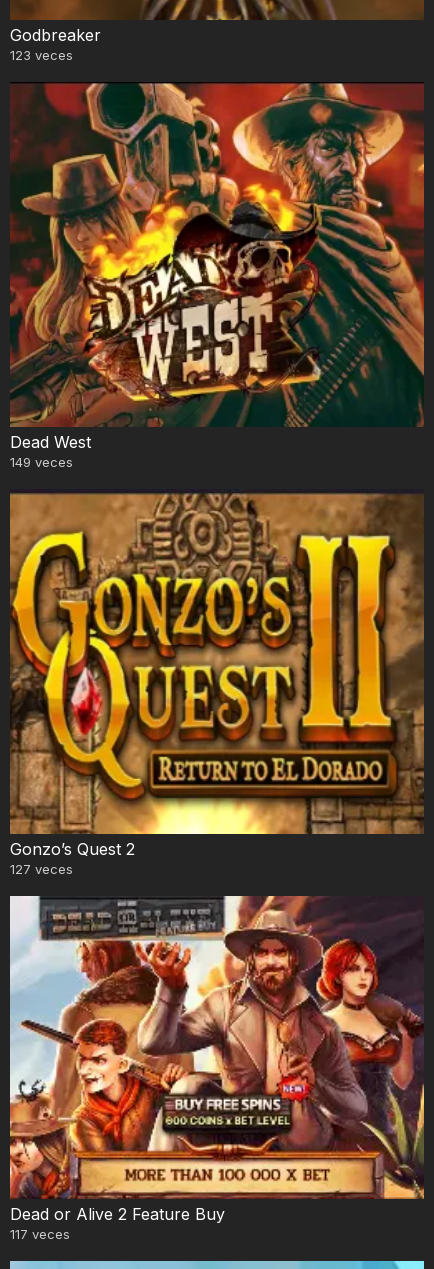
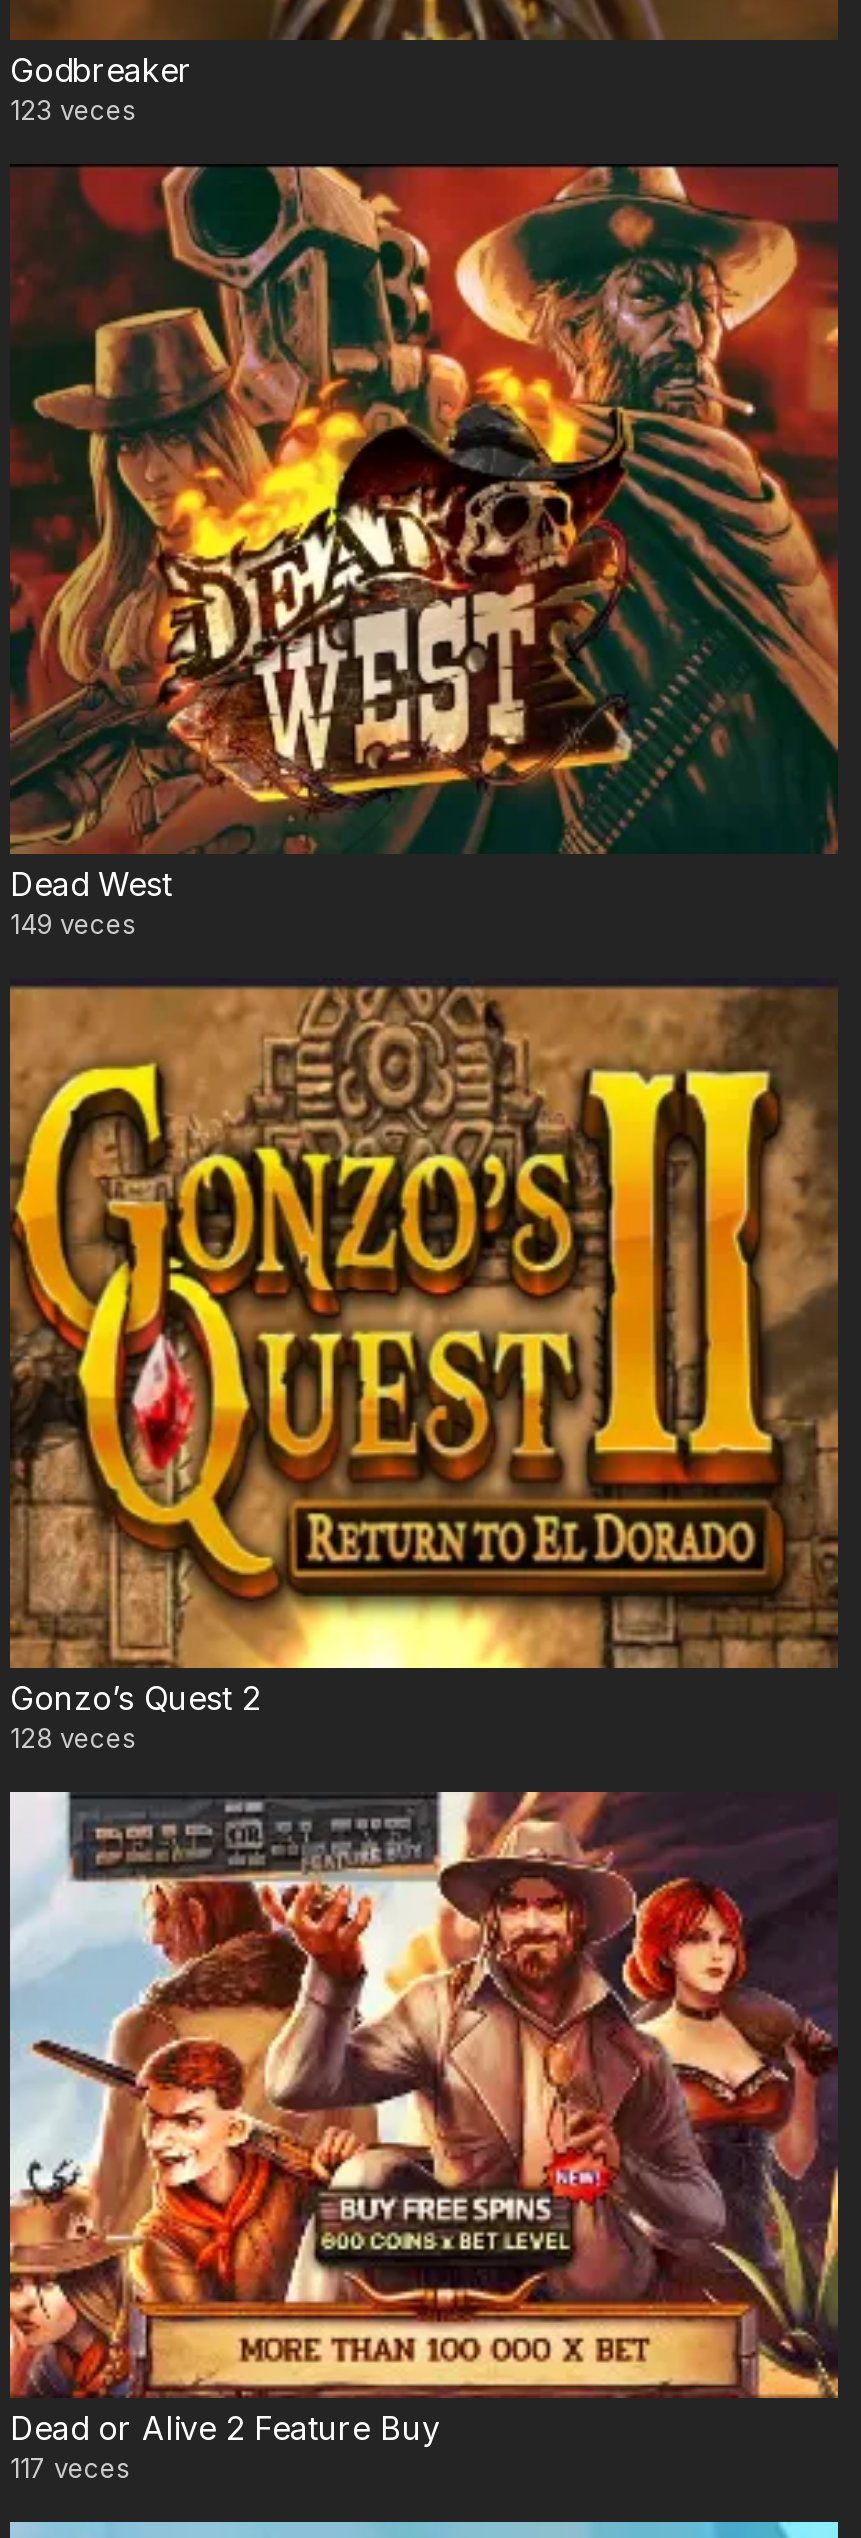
[10,861,73,877] 127 veces -> [10,1722,136,1754] 128 veces

